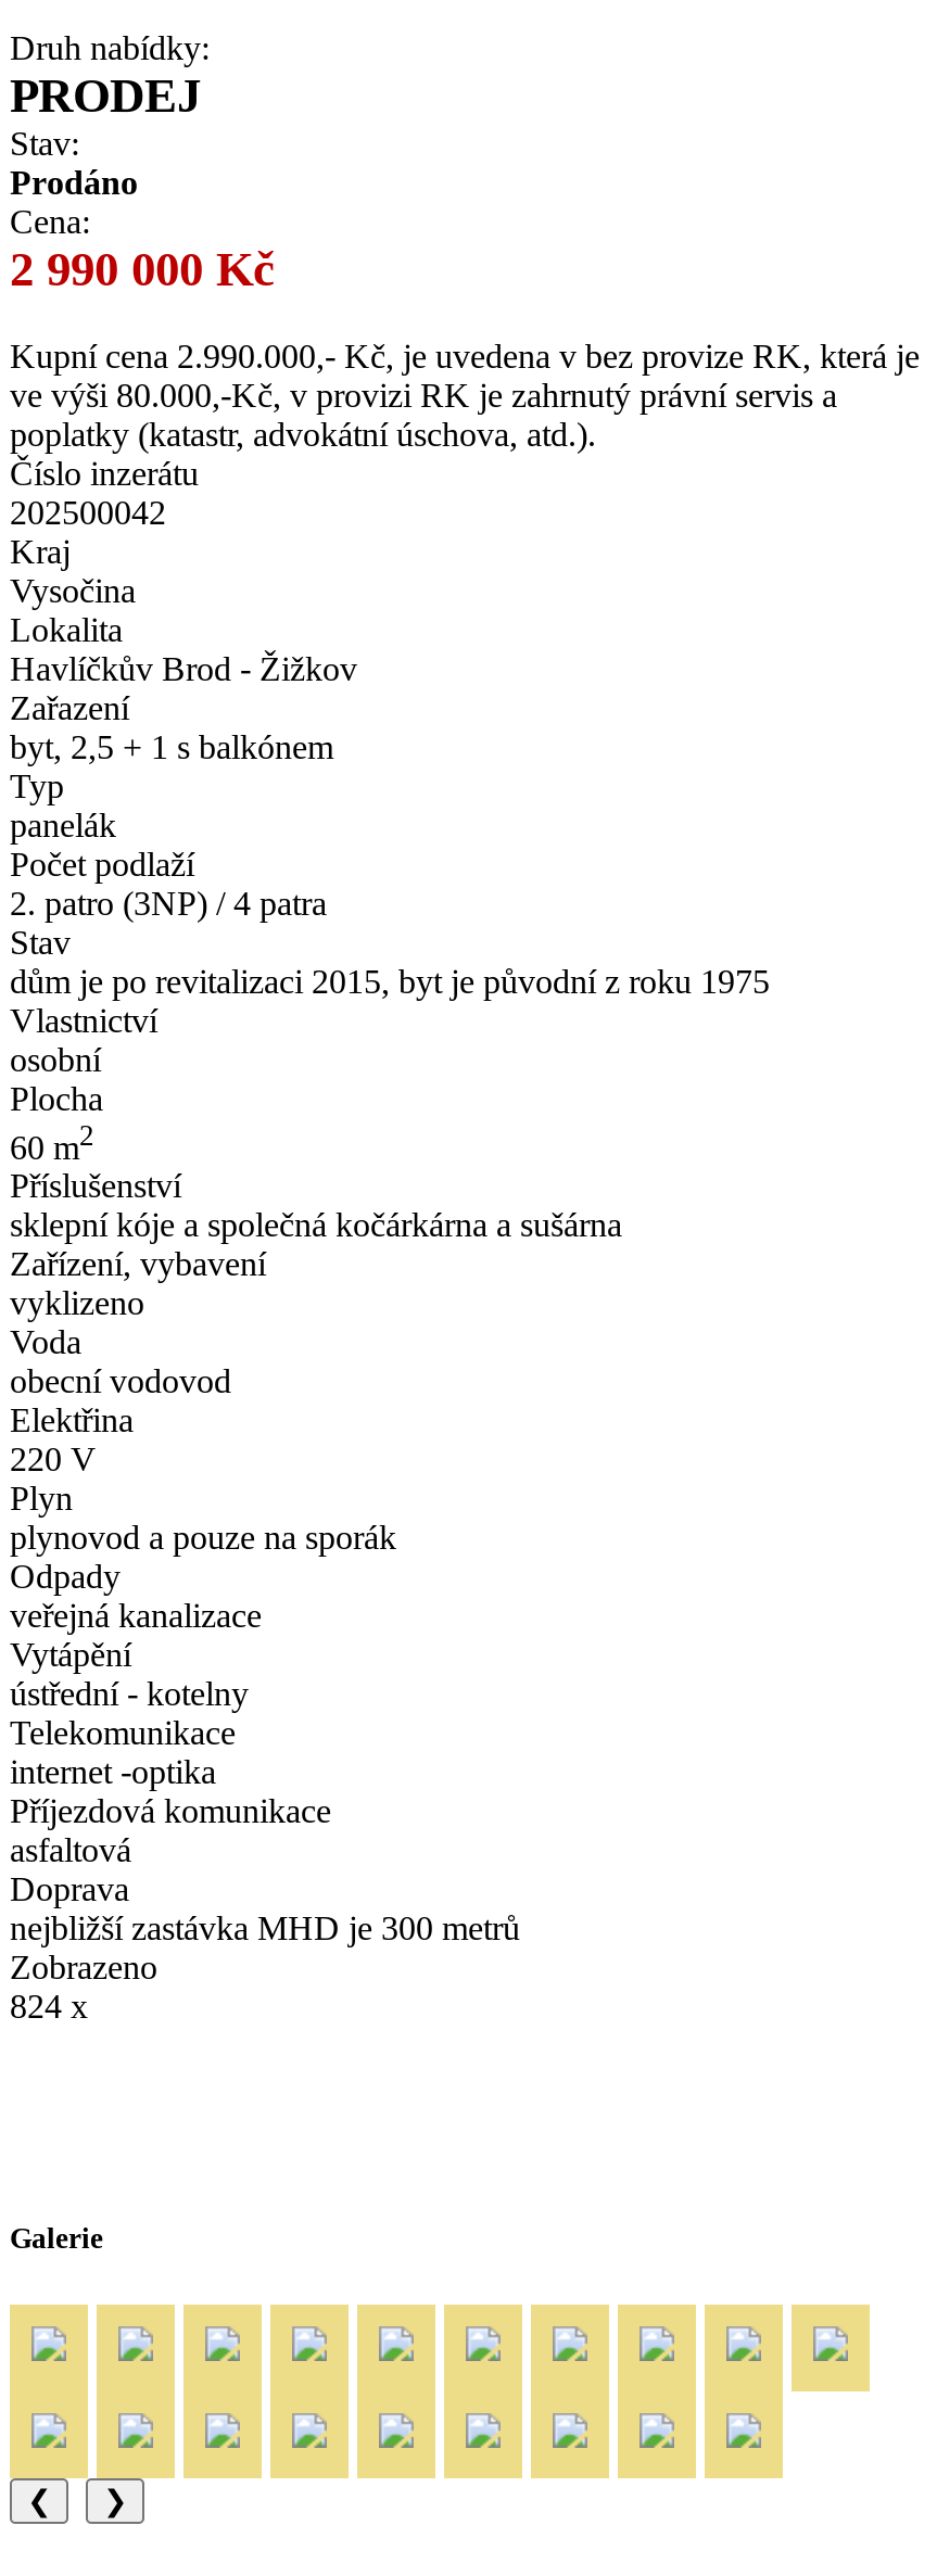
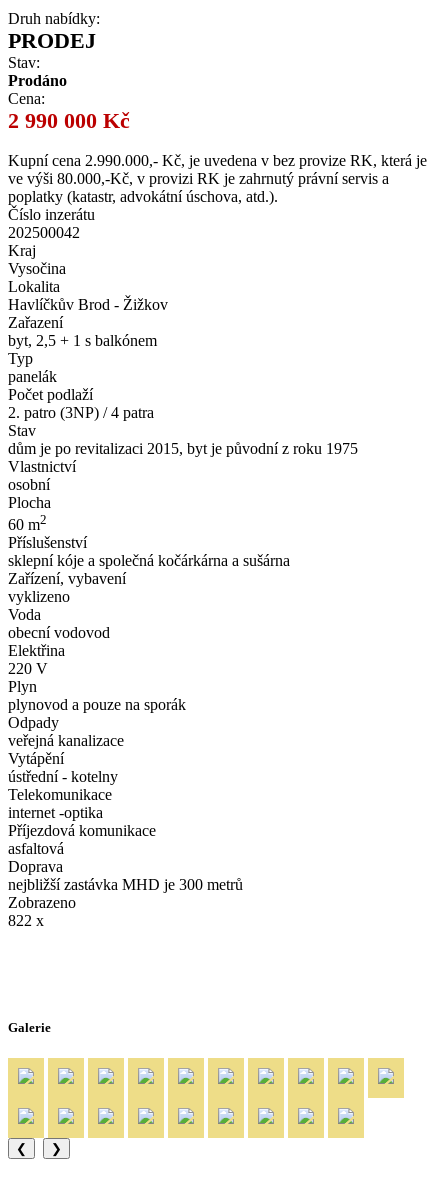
[10,1988,88,2025] 824 x -> [8,912,44,929] 822 x

